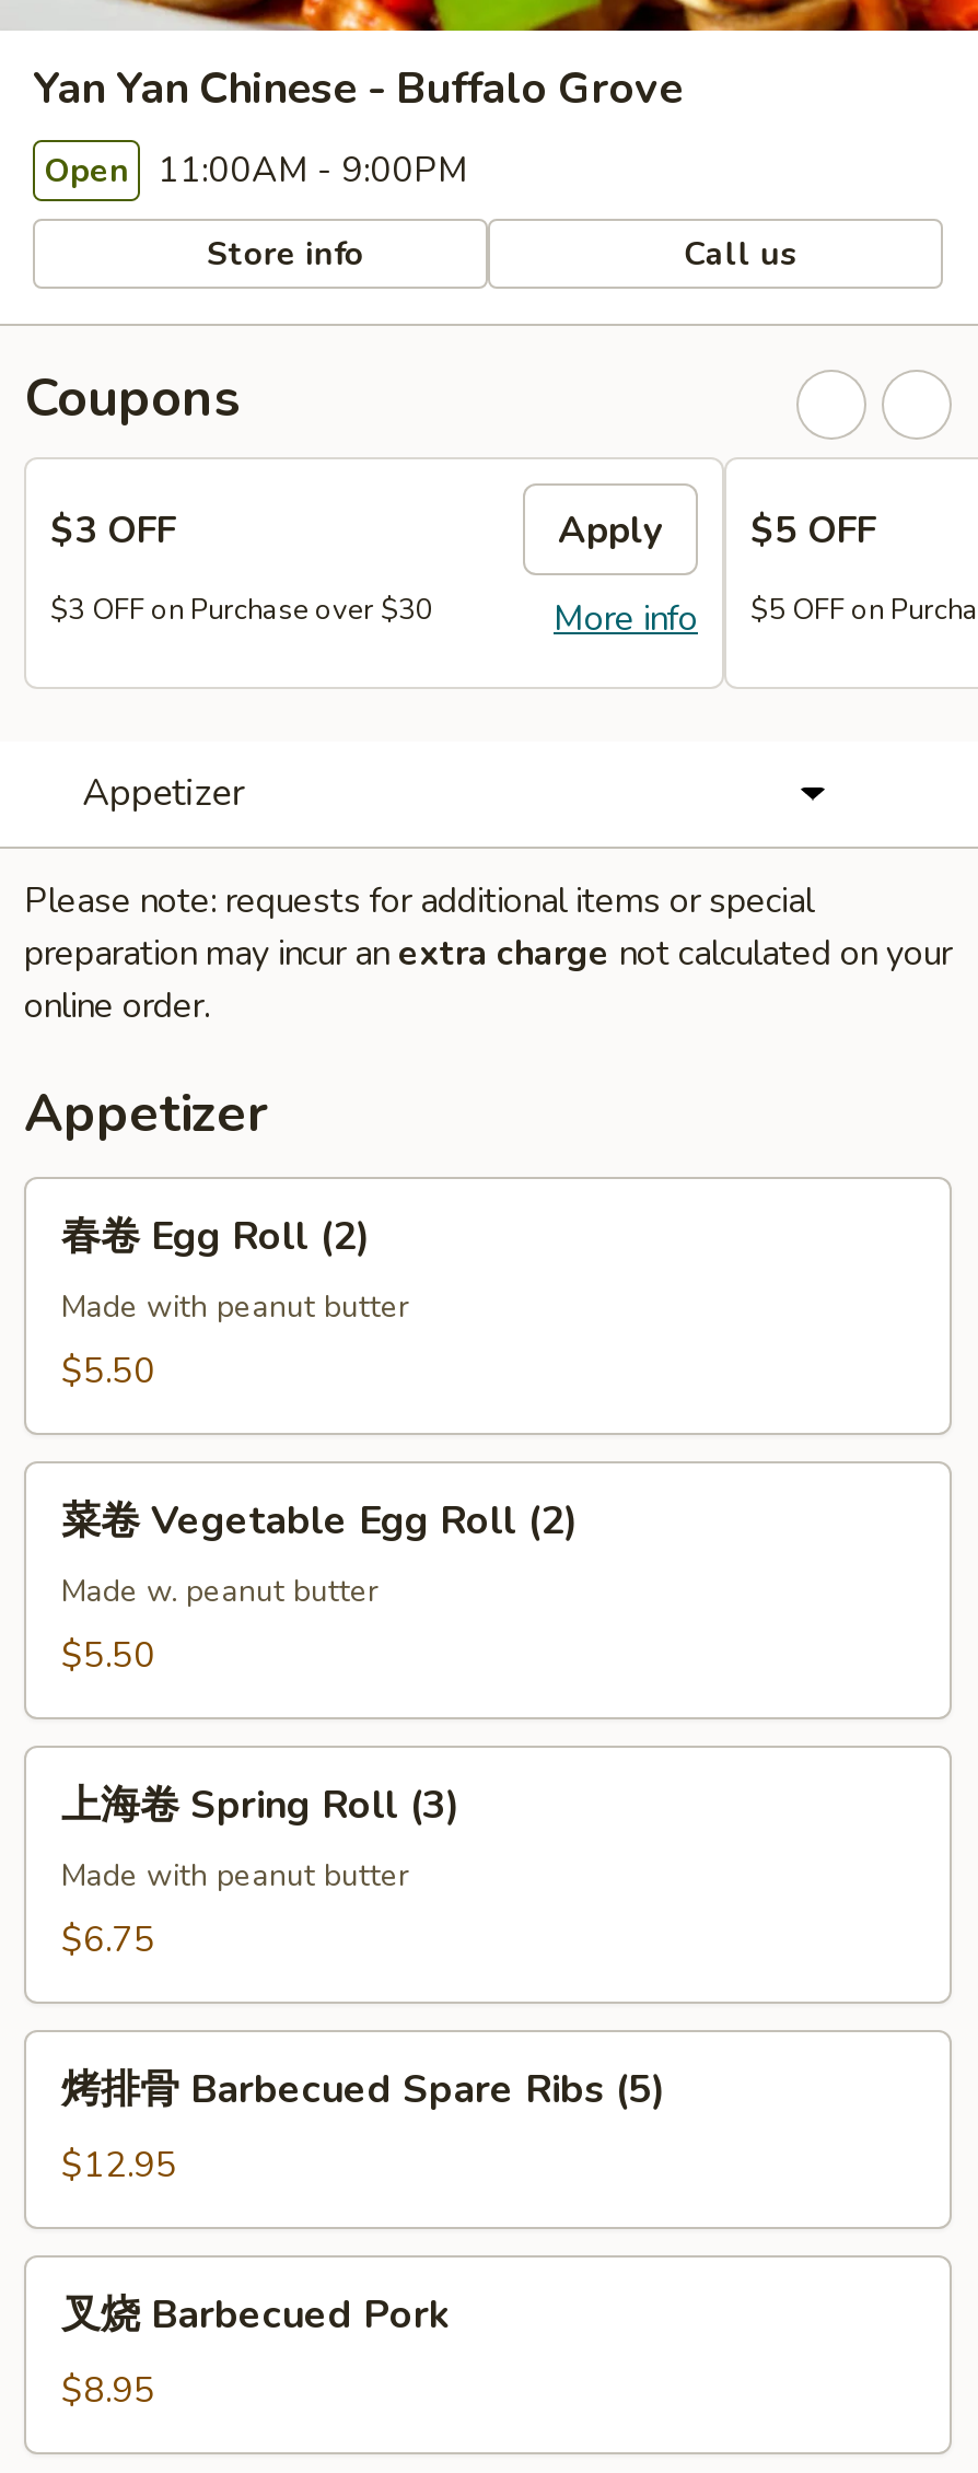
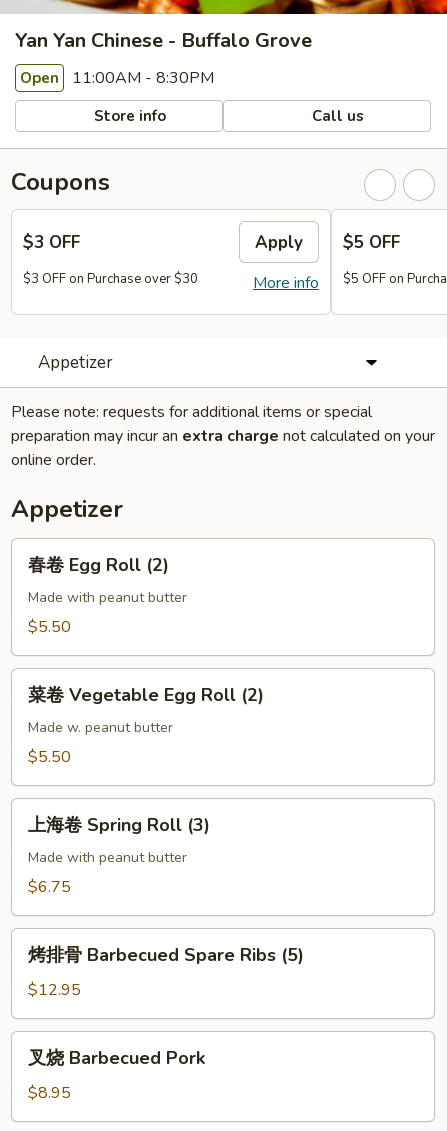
[44,147,468,195] Open 11:00AM - 9:00PM -> [20,67,214,89] Open 11:00AM - 8:30PM

